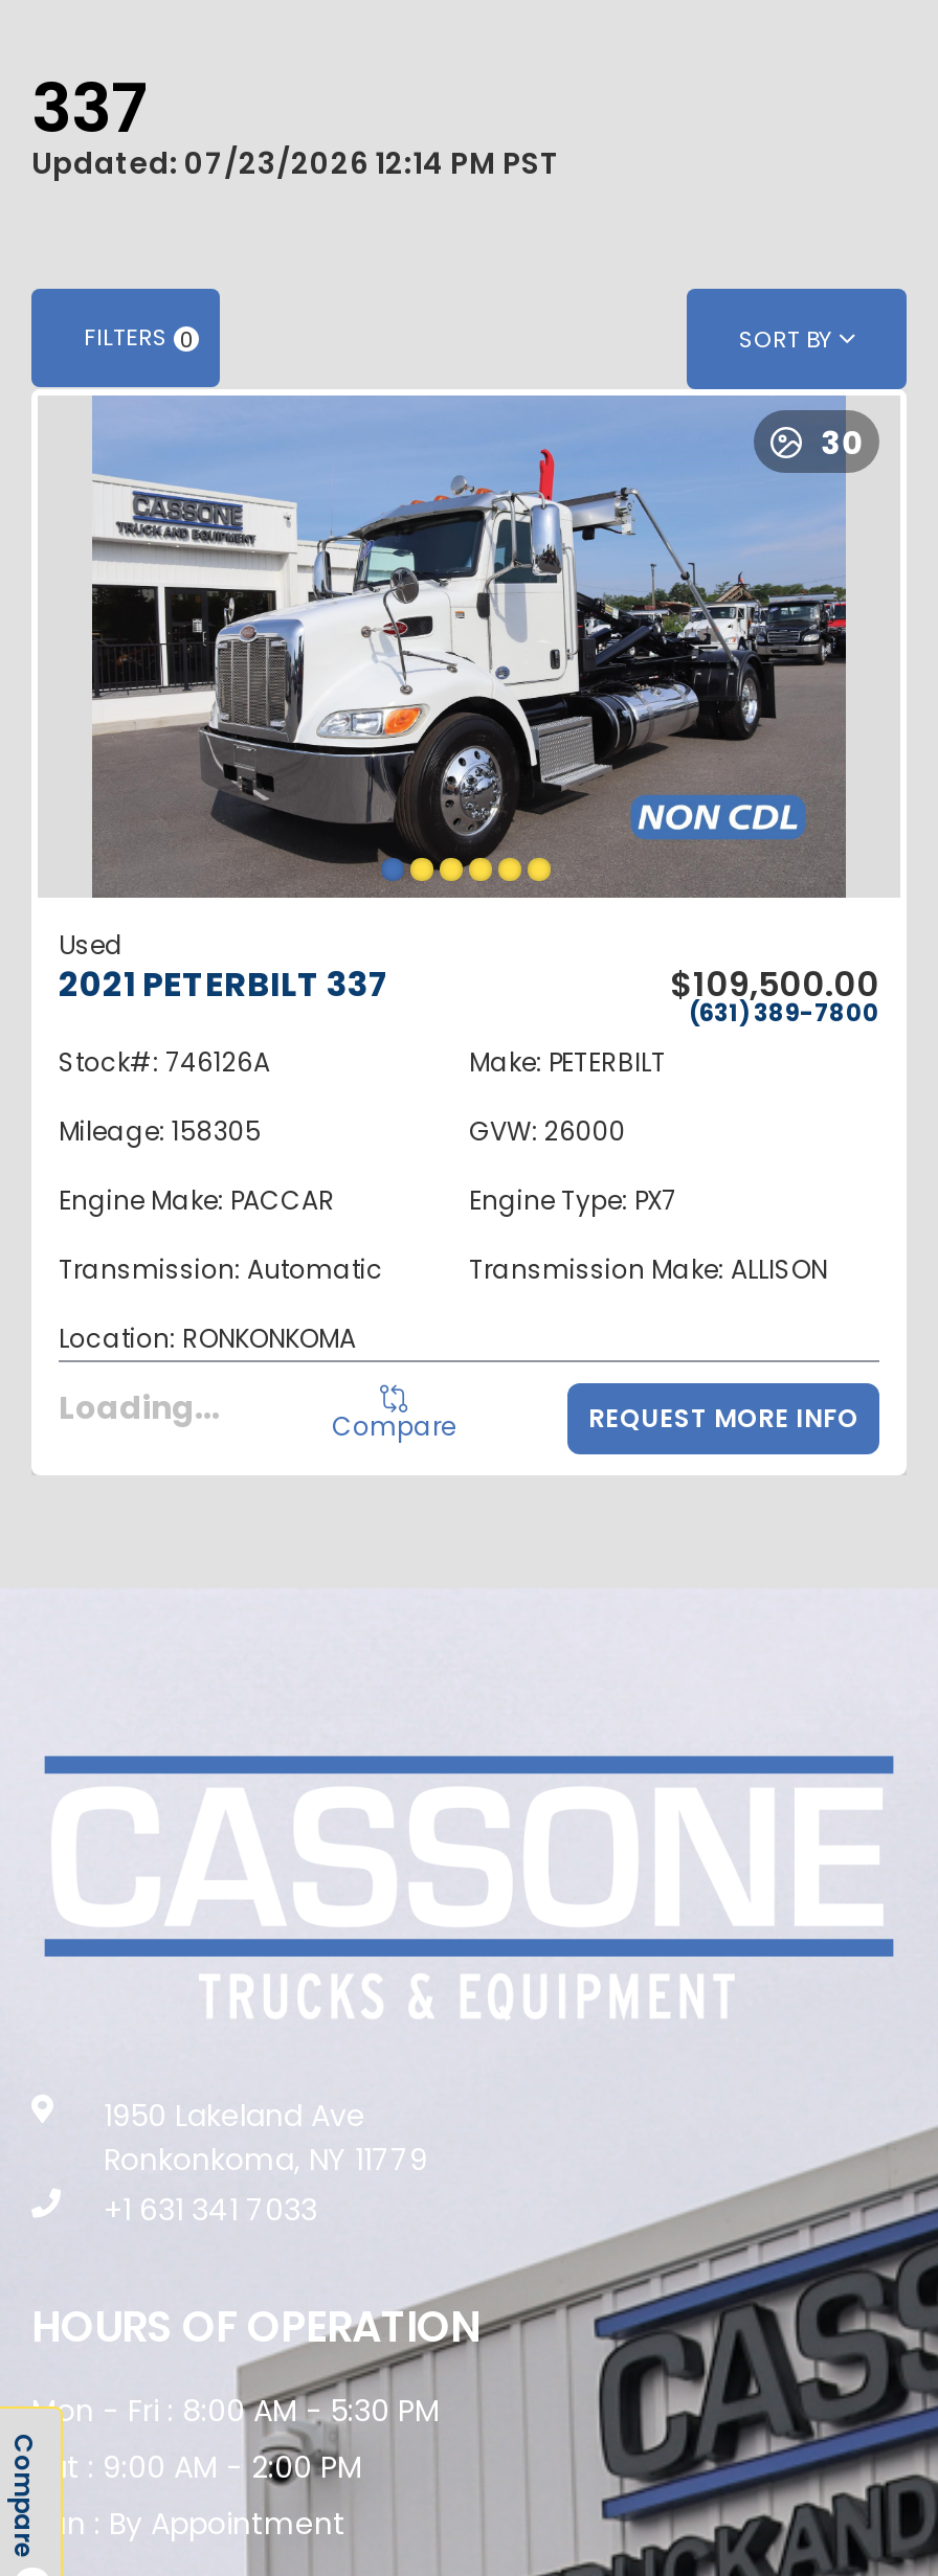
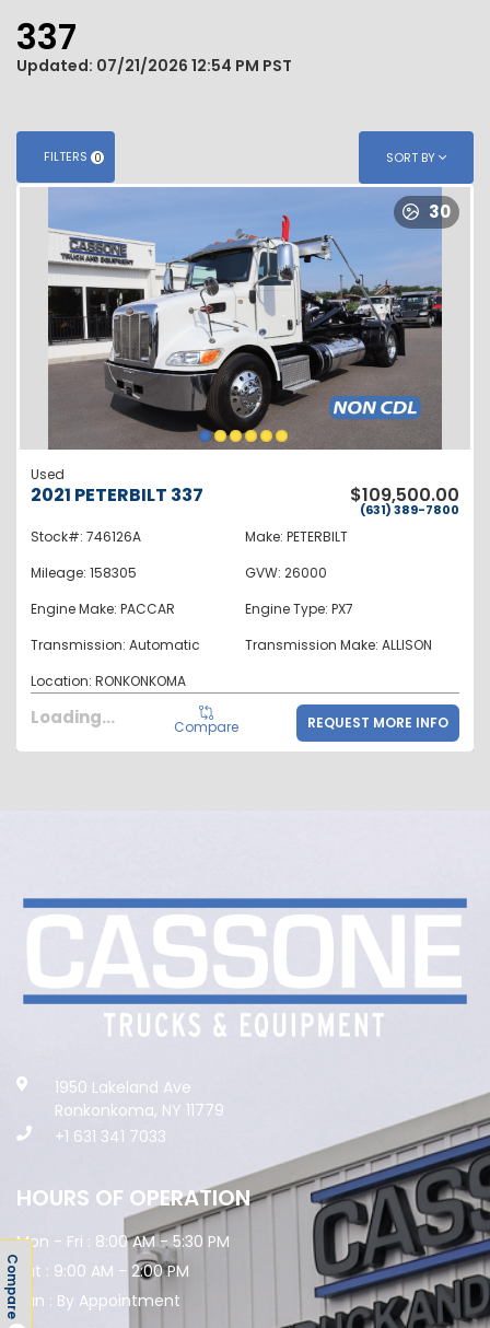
[31,141,559,183] Updated: 07/23/2026 12:14 PM PST -> [16,55,292,77] Updated: 07/21/2026 12:54 PM PST

